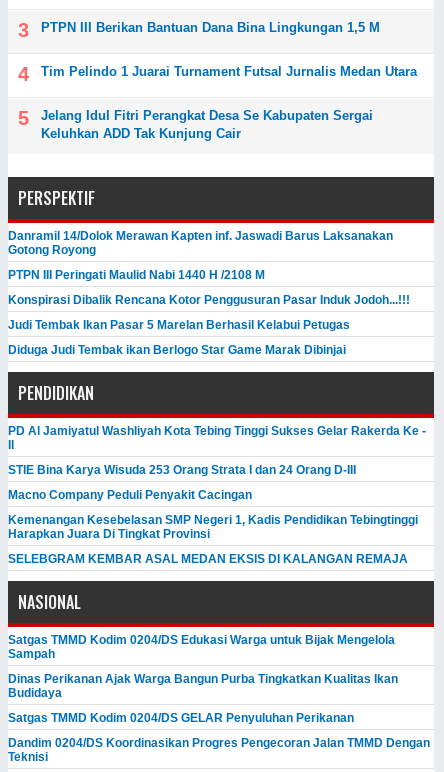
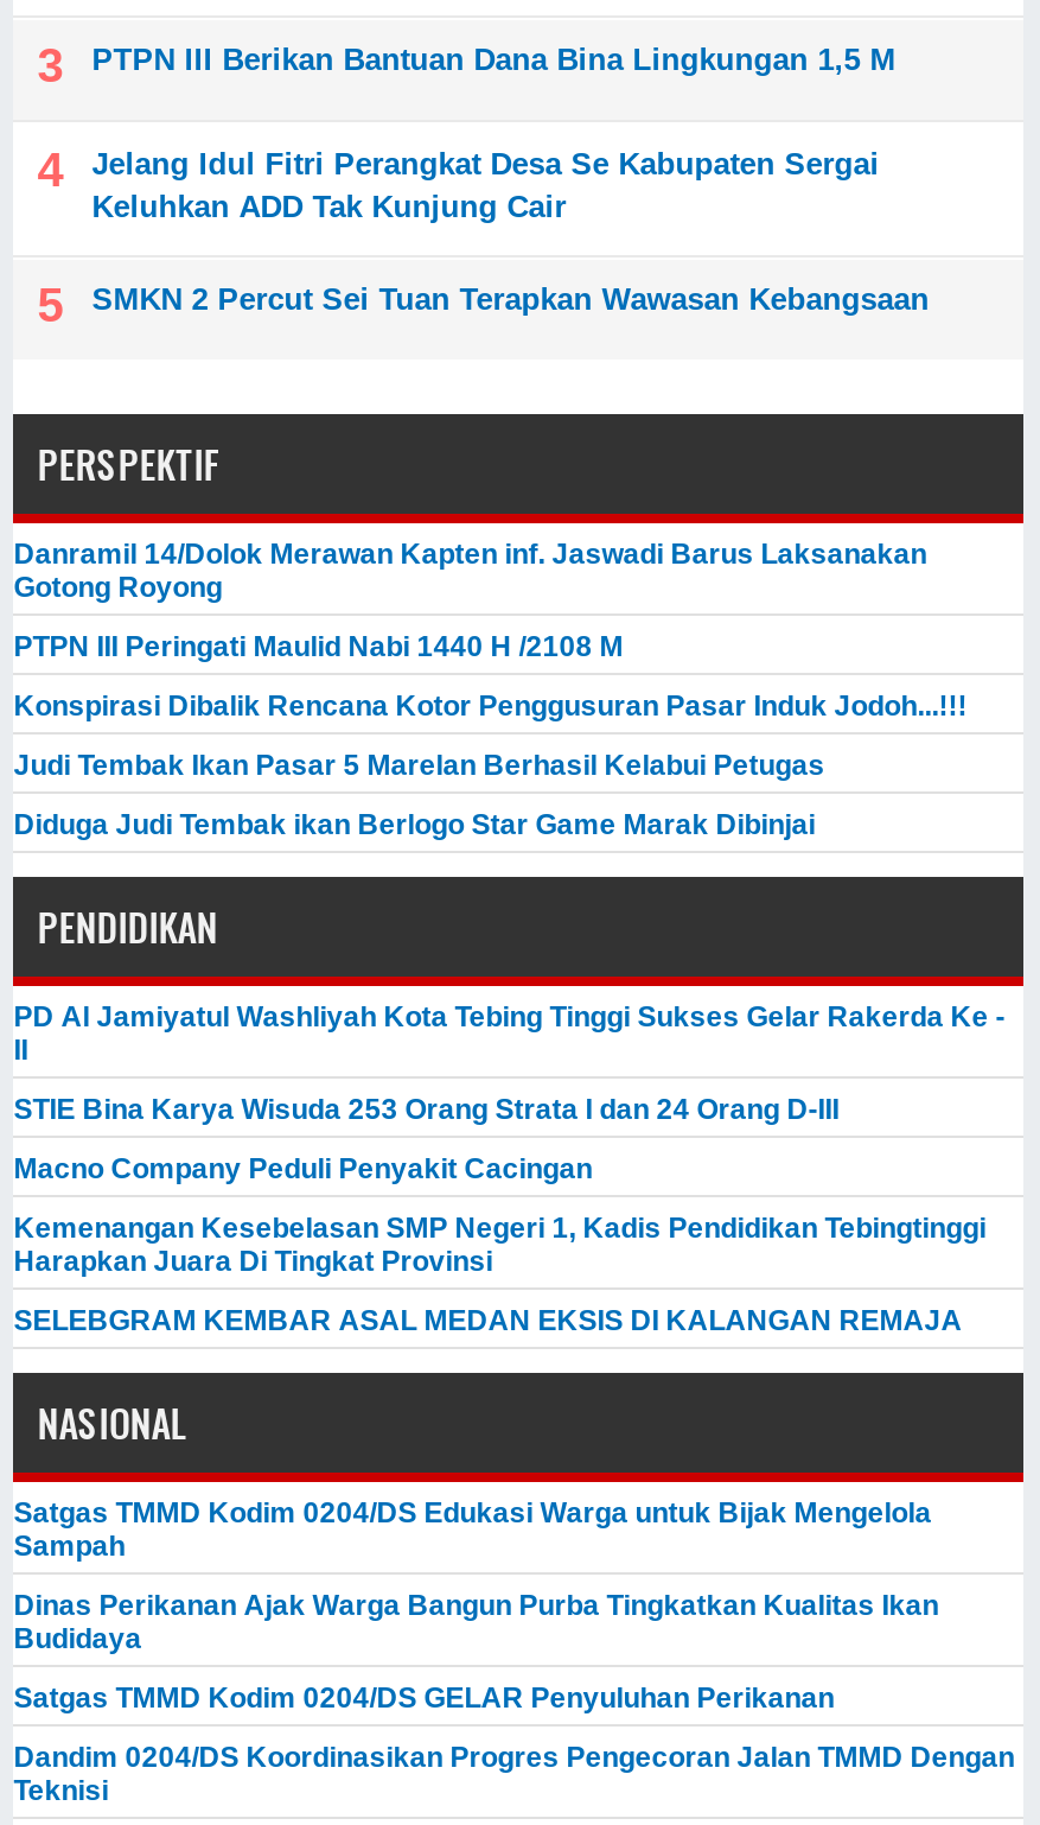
[41,64,417,79] Tim Pelindo 1 Juarai Turnament Futsal Jurnalis Medan Utara -> none
moved [41,108,373,141] -> [92,146,879,224]: Jelang Idul Fitri Perangkat Desa Se Kabupaten Sergai | Keluhkan ADD Tak Kunjung Cair
none -> [92,281,929,317] SMKN 2 Percut Sei Tuan Terapkan Wawasan Kebangsaan

